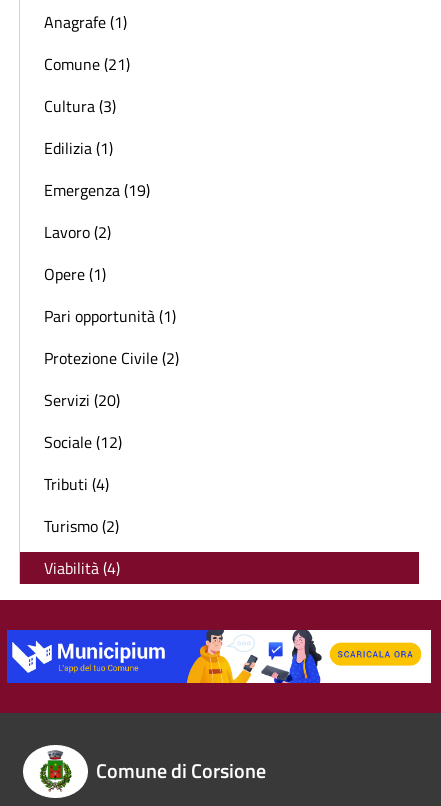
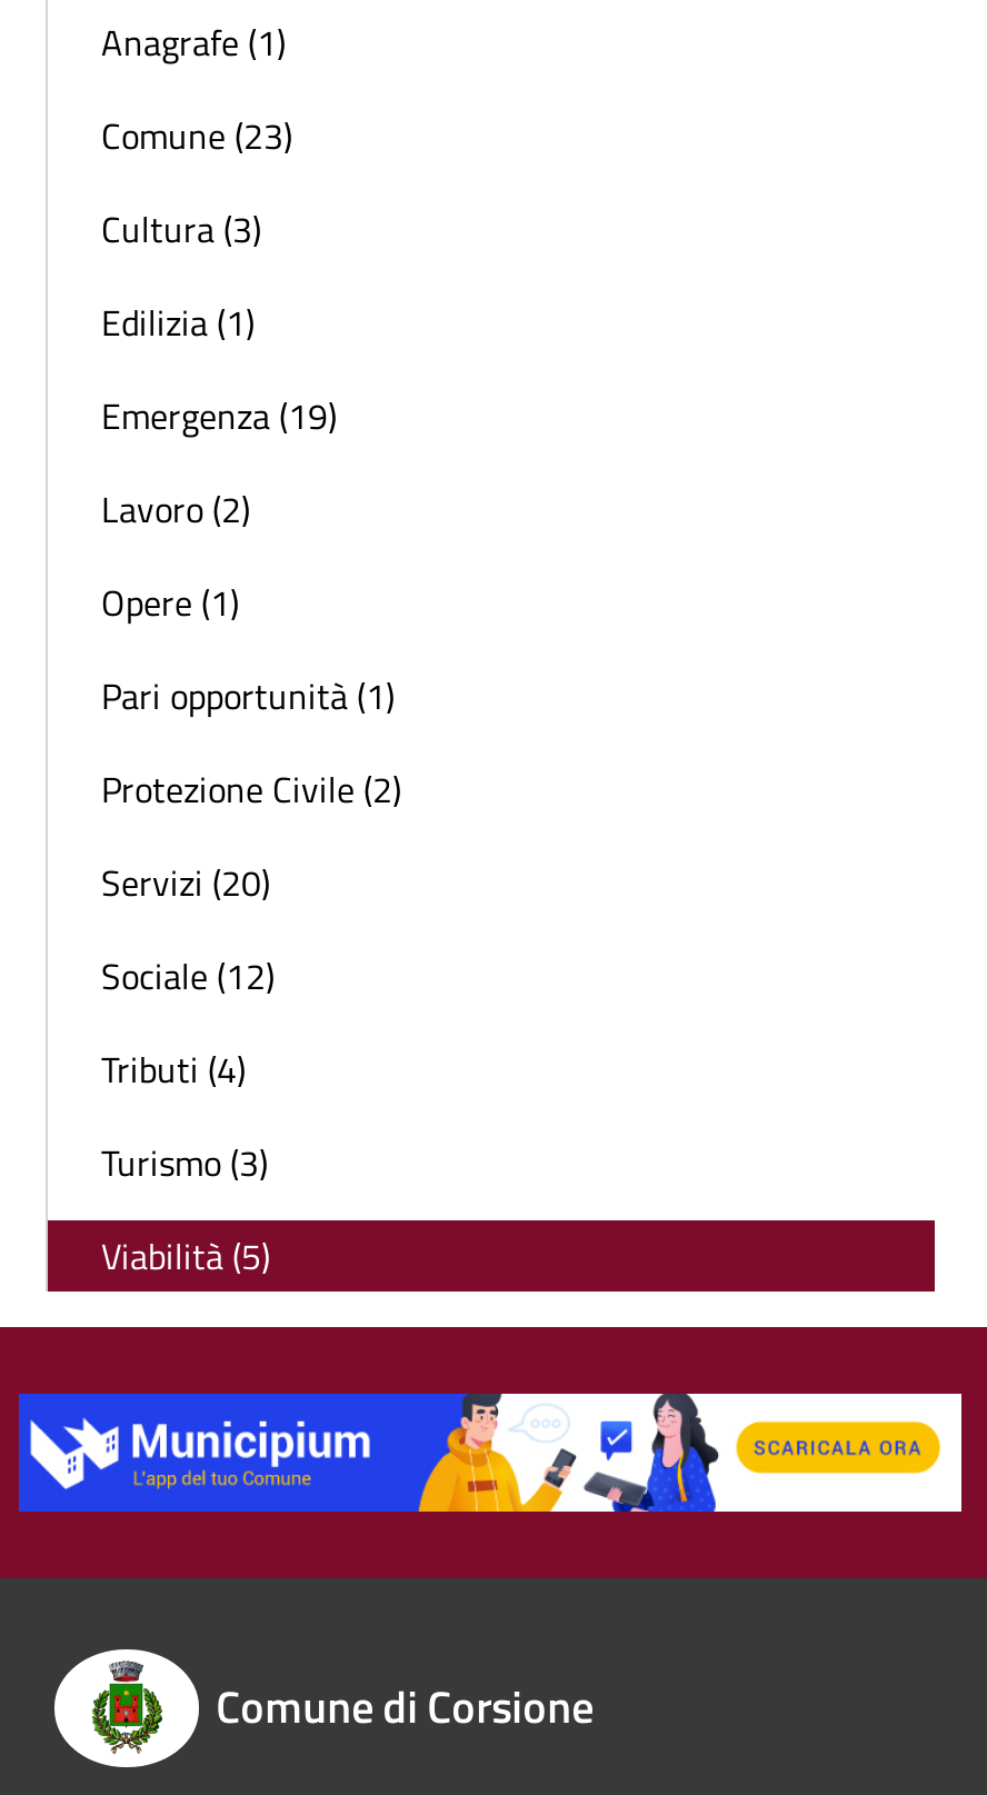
[44,52,130,76] Comune (21) -> [101,110,292,163] Comune (23)
[44,514,119,538] Turismo (2) -> [101,1137,268,1190] Turismo (3)
[44,556,120,580] Viabilità (4) -> [101,1230,270,1284] Viabilità (5)

